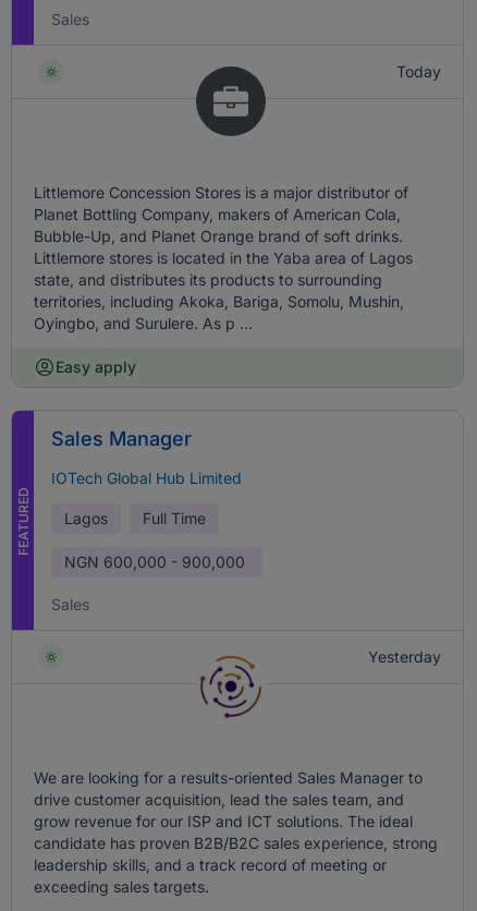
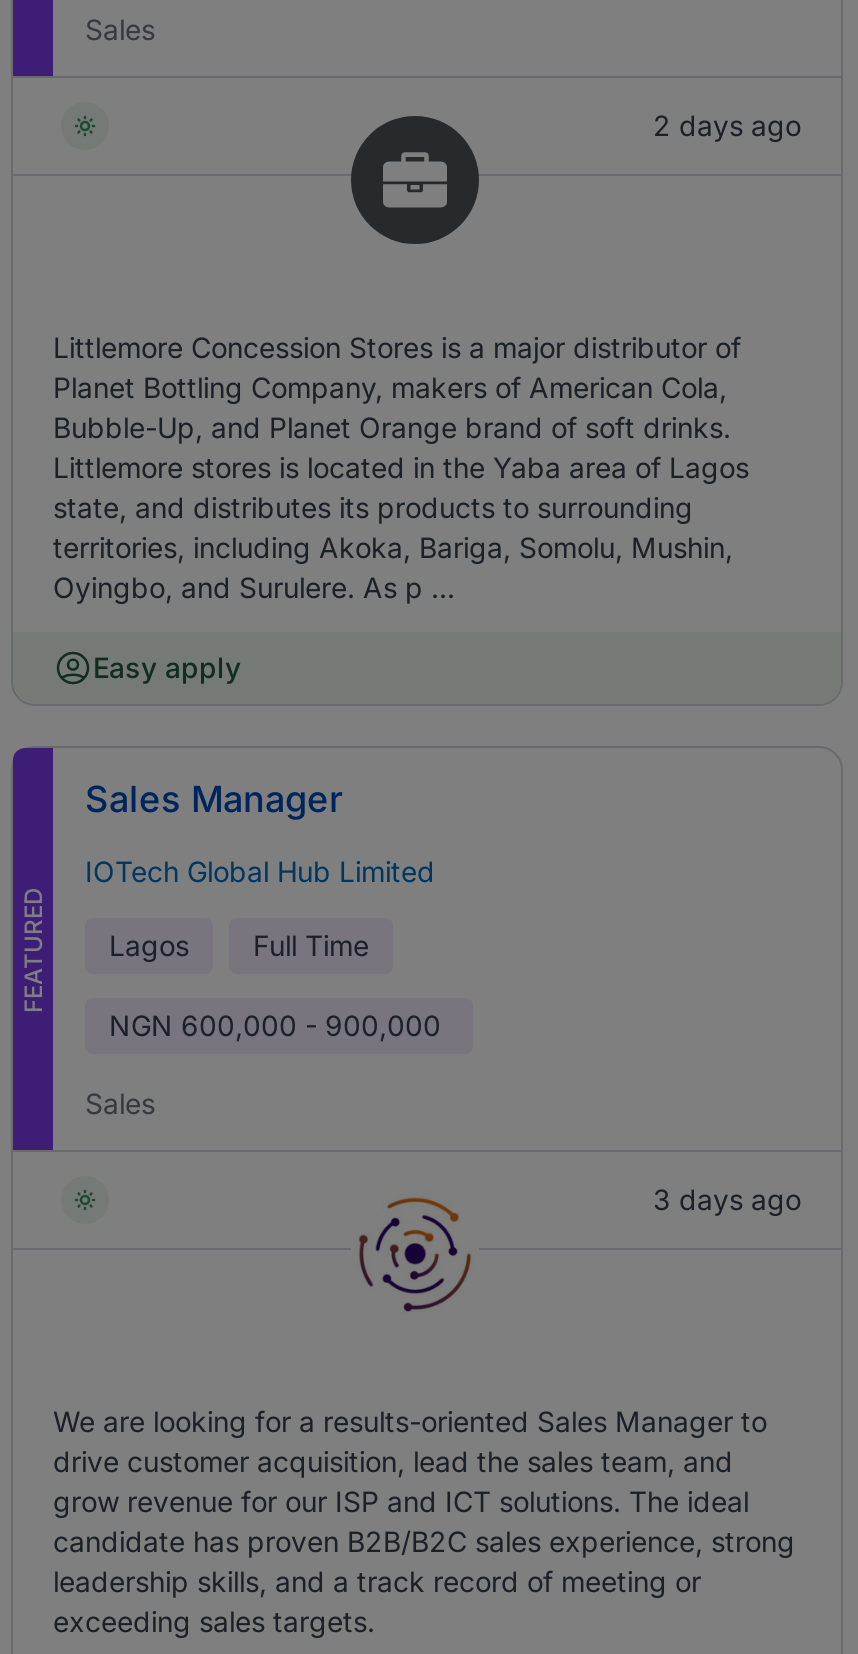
[396,62,441,81] Today -> [653,108,801,142] 2 days ago
[368,647,441,666] Yesterday -> [653,1182,801,1216] 3 days ago

